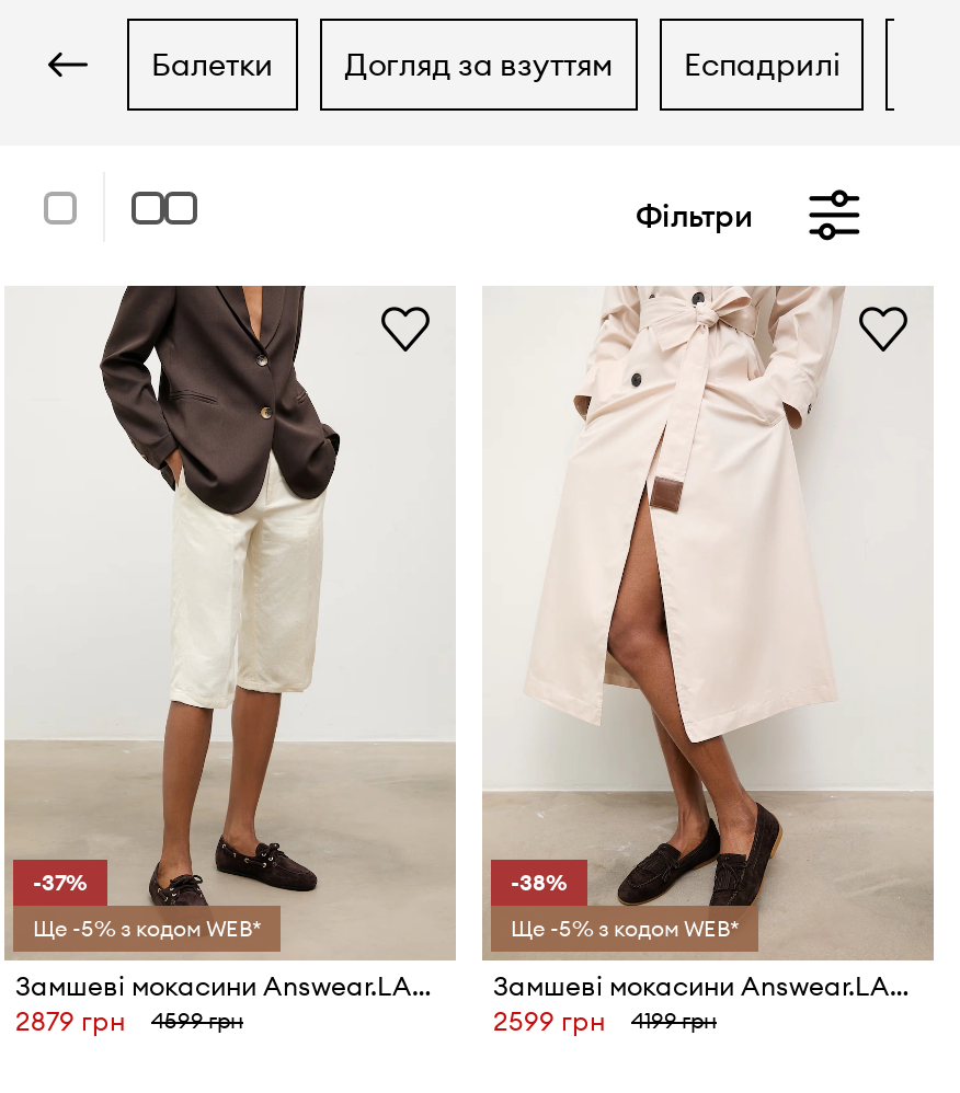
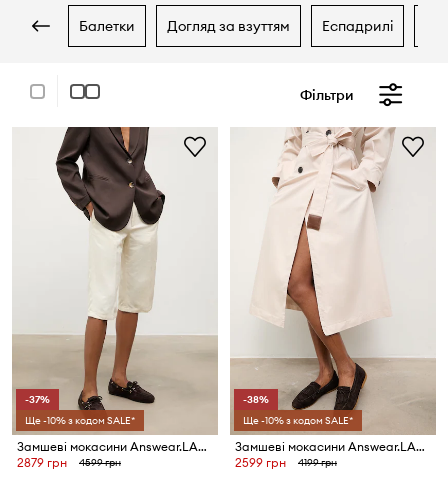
[33,914,261,943] Ще -5% з кодом WEB* -> [25,414,135,427] Ще -10% з кодом SALE*
[511,914,739,943] Ще -5% з кодом WEB* -> [243,414,353,427] Ще -10% з кодом SALE*

